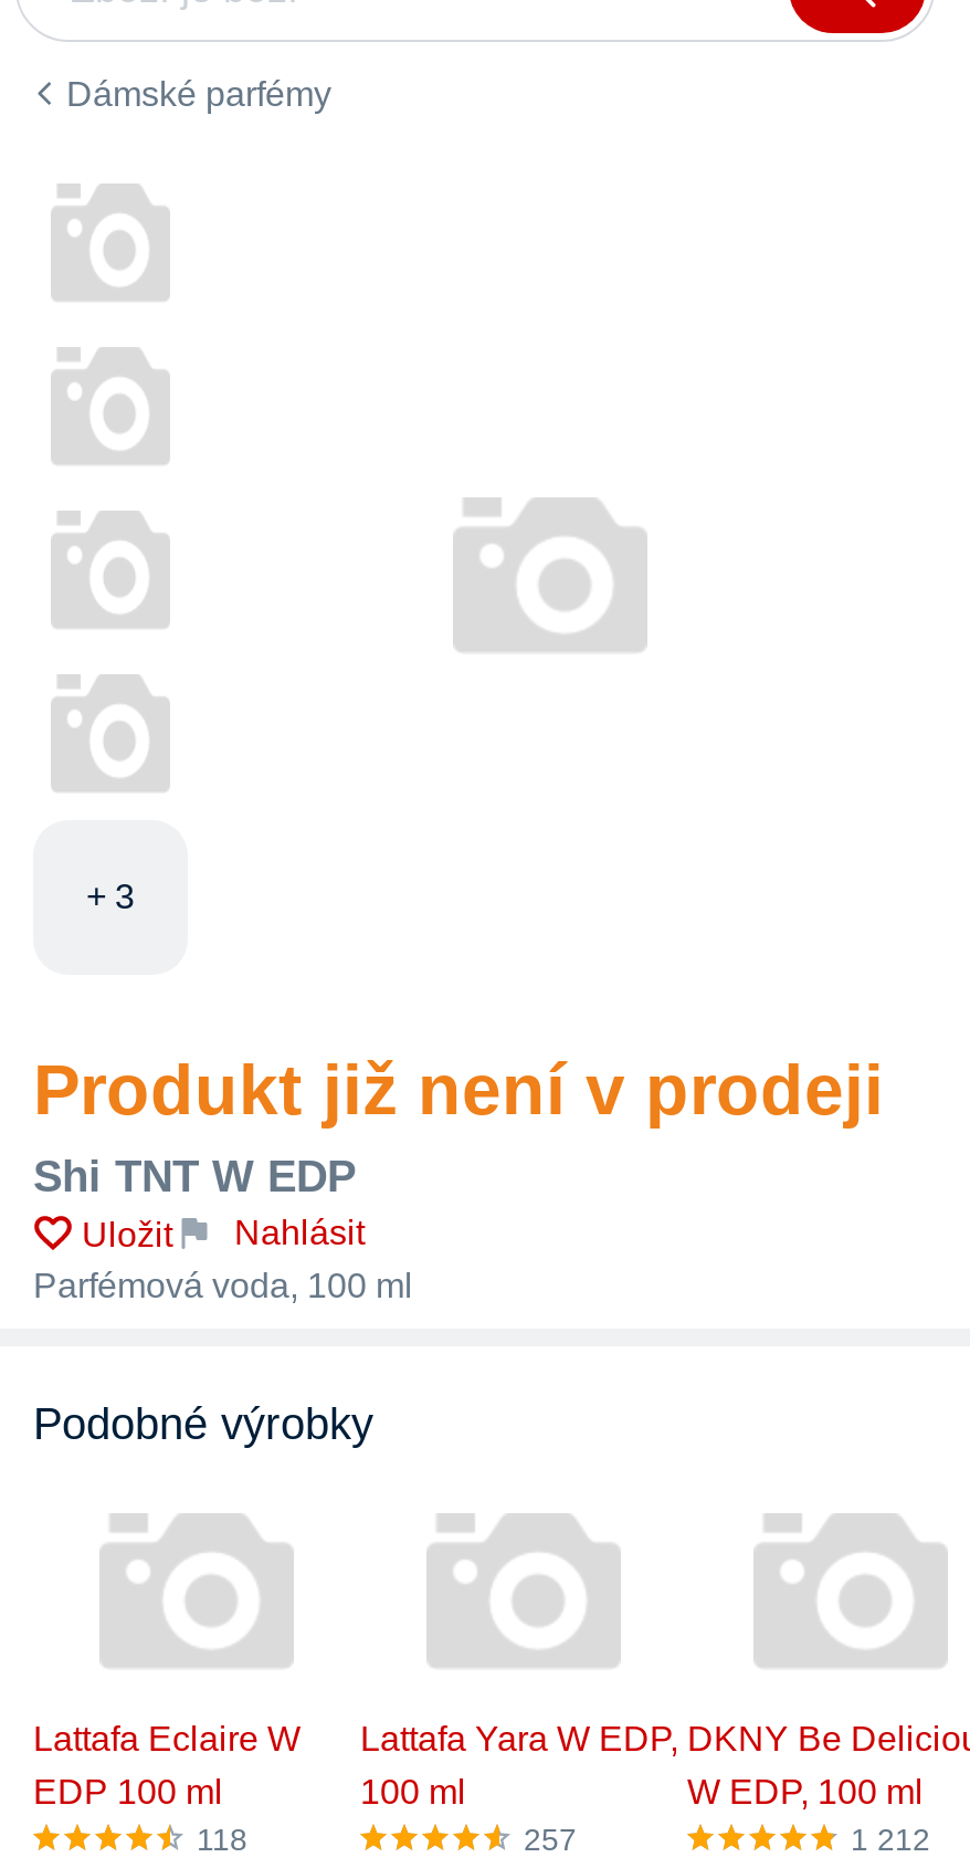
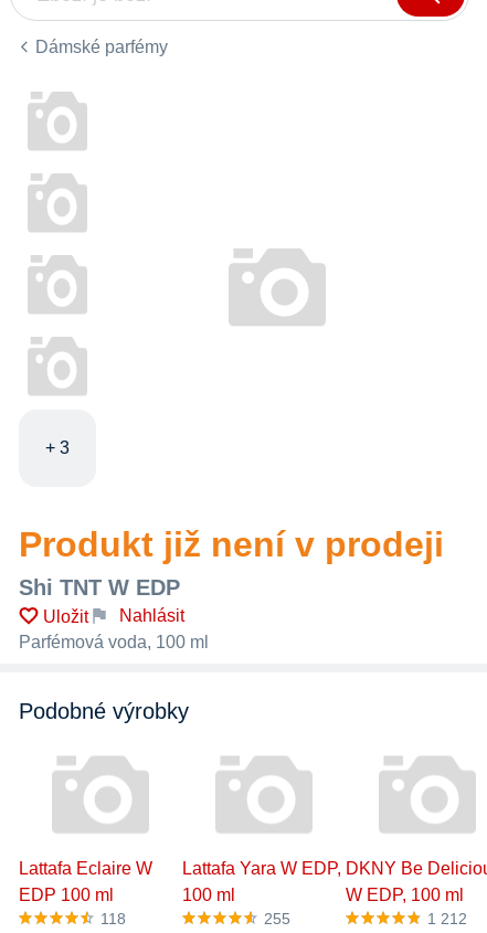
[524,1822,577,1857] 257 -> [264,910,290,927] 255

